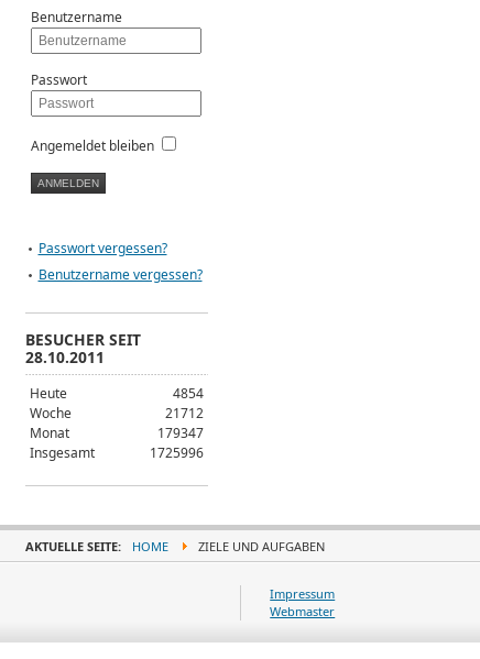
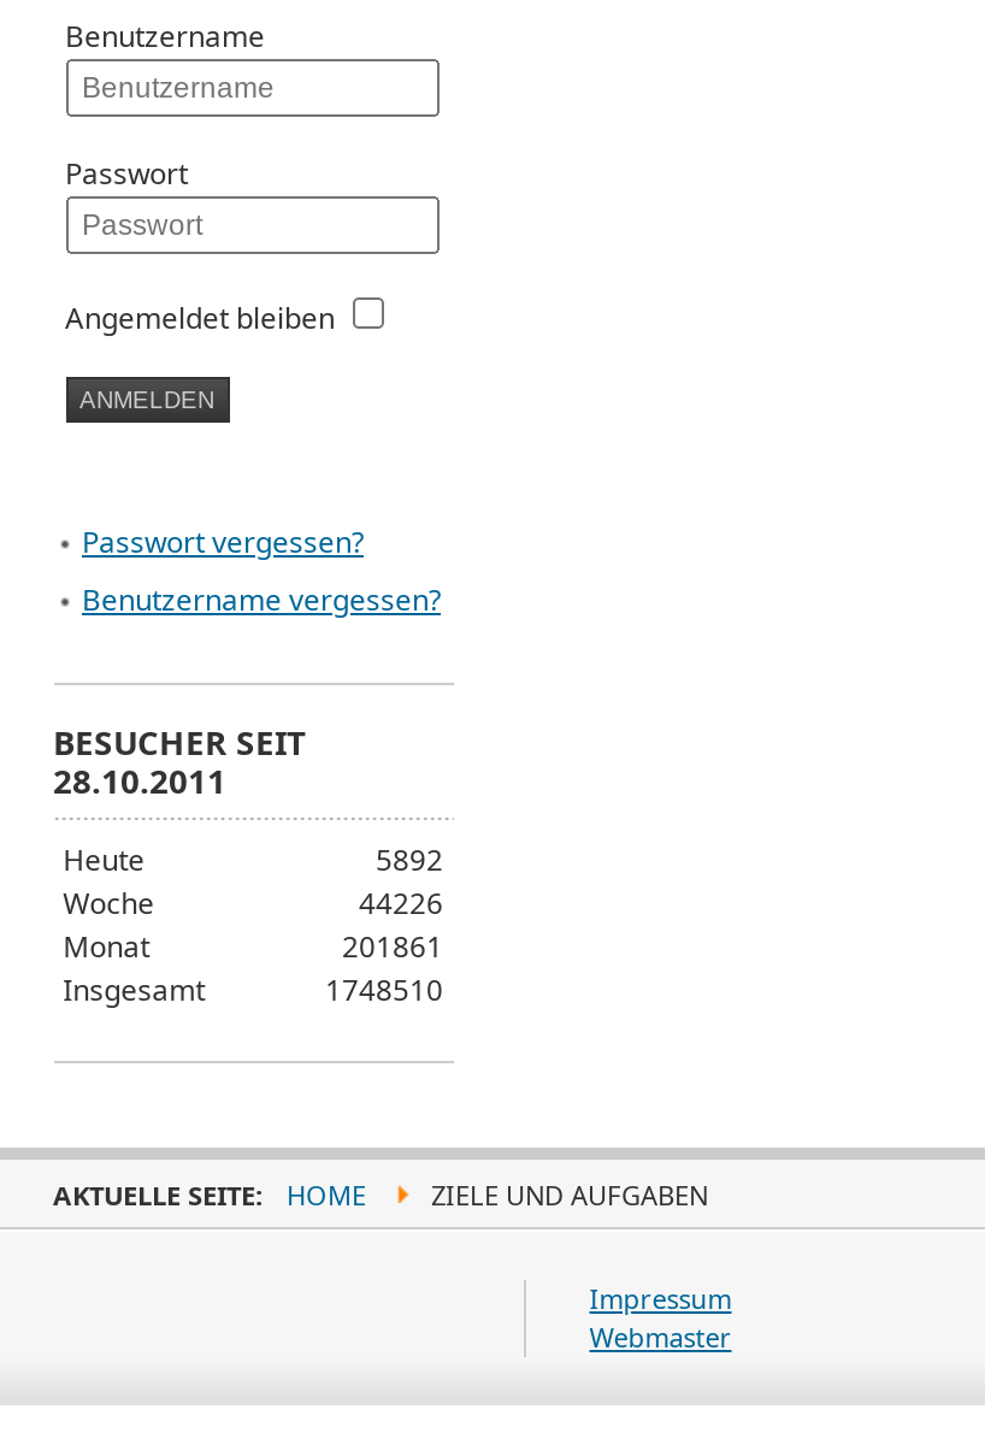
[172,384,203,402] 4854 -> [376,839,443,880] 5892
[165,403,203,422] 21712 -> [359,882,443,923] 44226
[157,423,203,442] 179347 -> [342,925,443,966] 201861
[149,443,203,462] 1725996 -> [325,969,443,1010] 1748510

